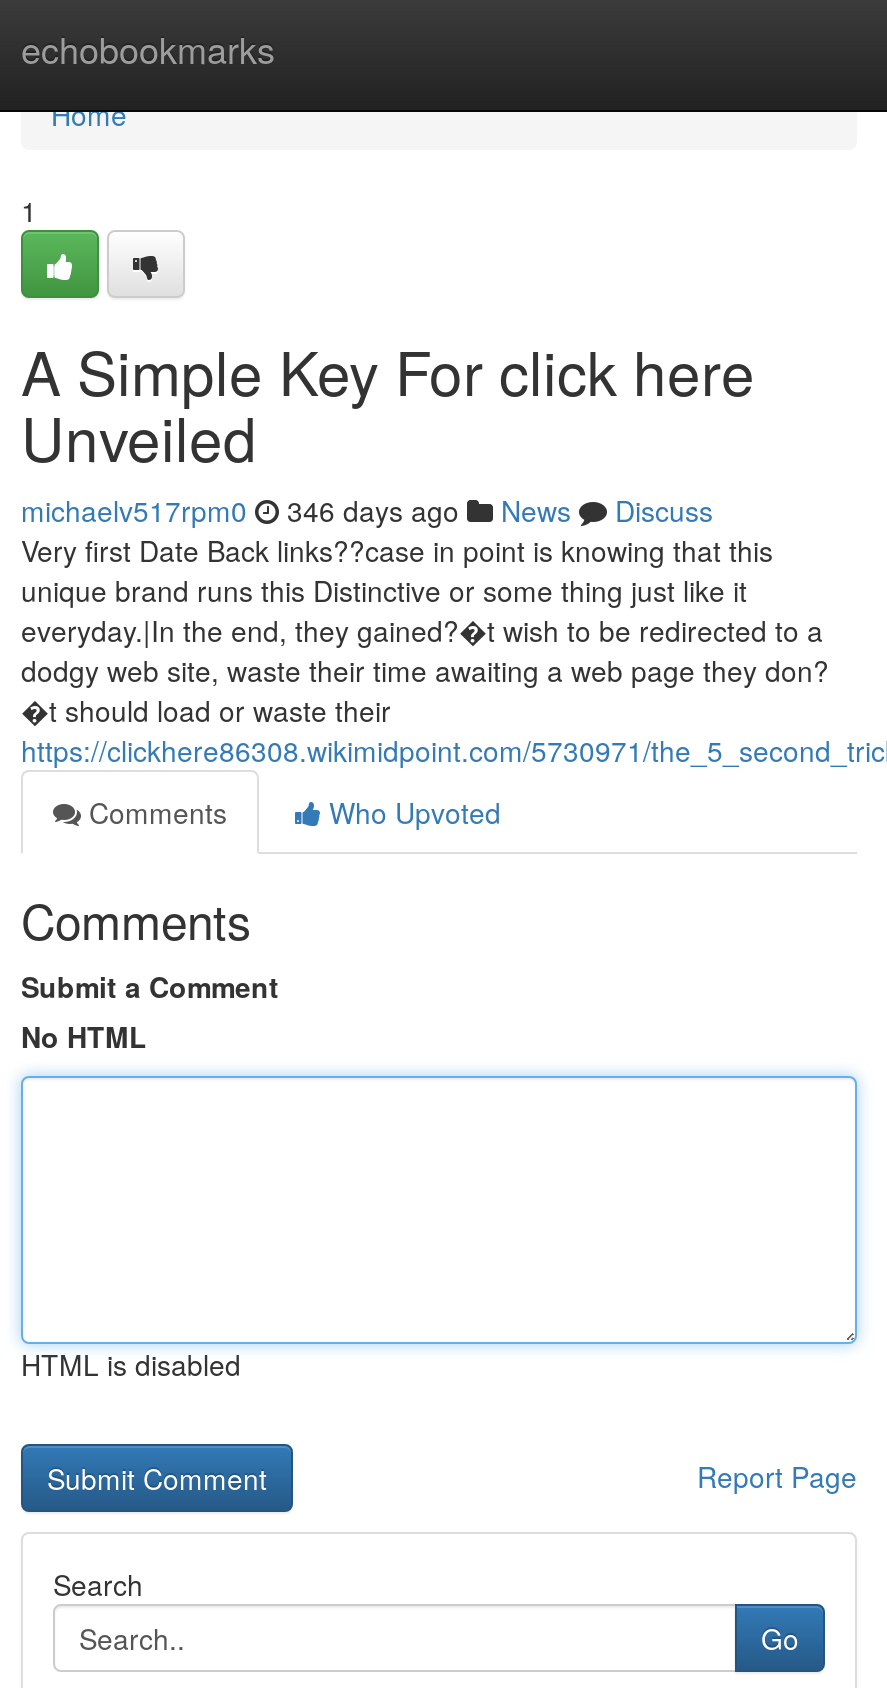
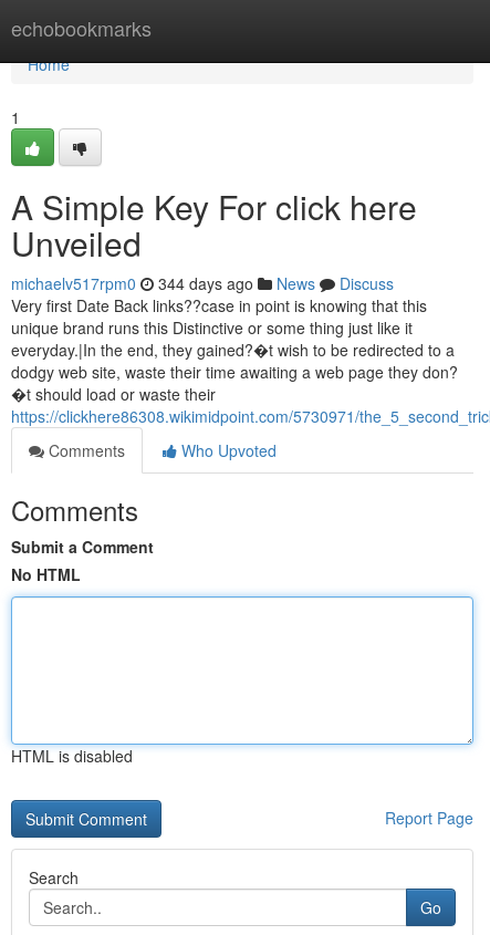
[21,490,713,530] michaelv517rpm0 346 days ago News Discuss -> [11,272,394,294] michaelv517rpm0 344 days ago News Discuss

